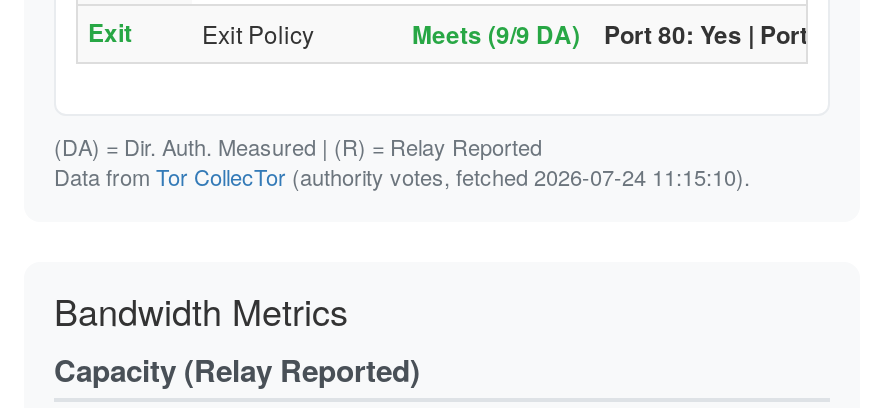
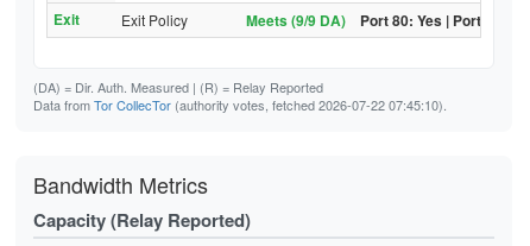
[54,161,750,193] Data from Tor CollecTor (authority votes, fetched 2026-07-24 11:15:10). -> [33,95,447,114] Data from Tor CollecTor (authority votes, fetched 2026-07-22 07:45:10).

